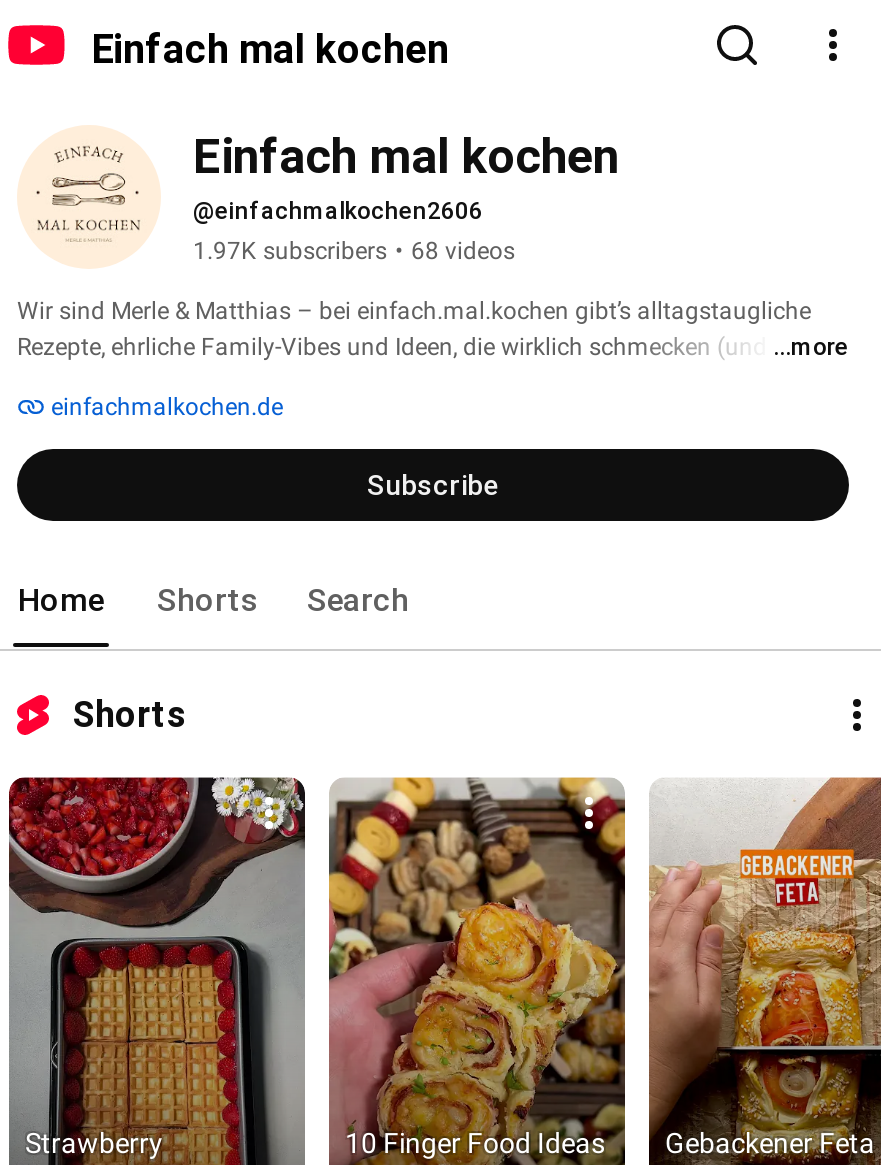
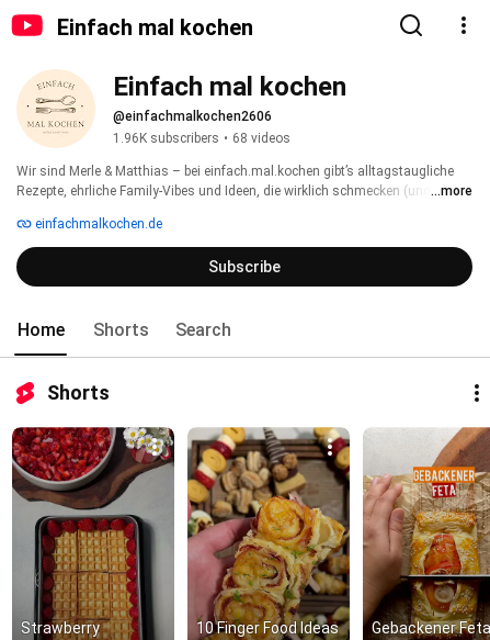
[193,237,515,265] 1.97K subscribers • 68 videos -> [113,131,290,146] 1.96K subscribers • 68 videos

